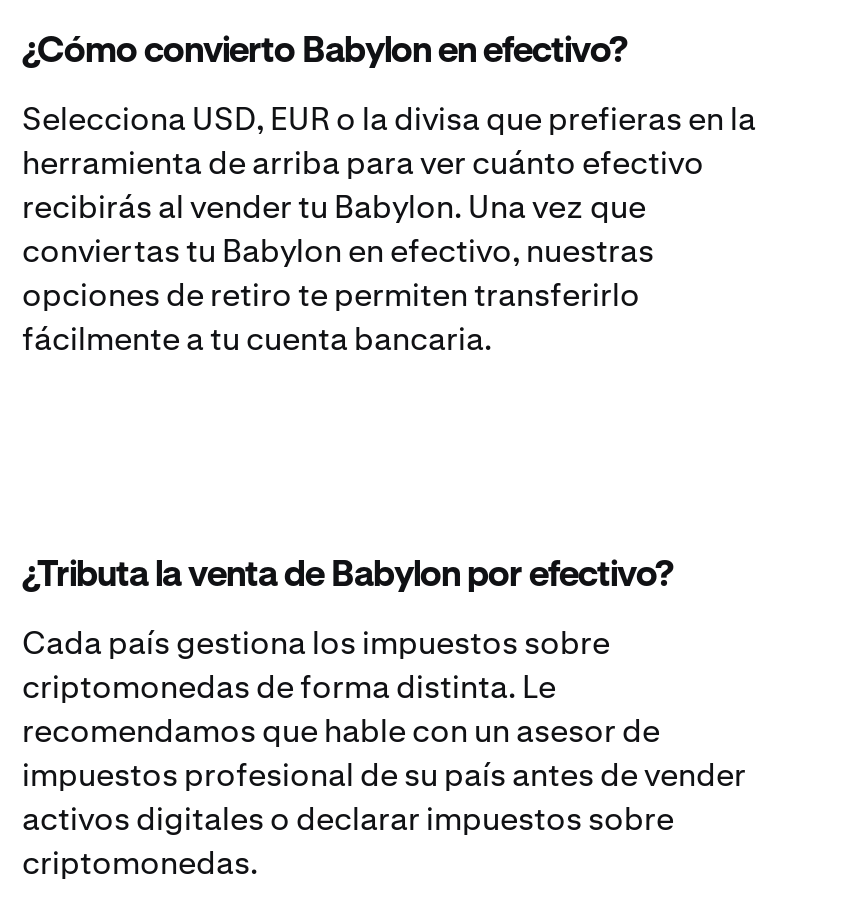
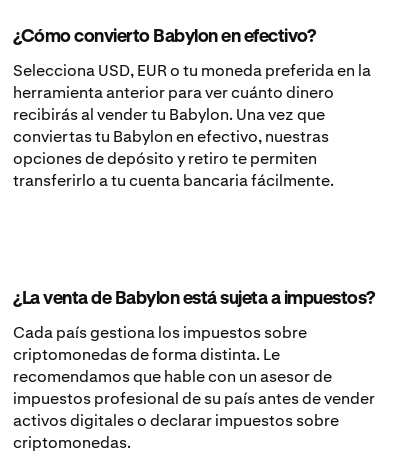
[22,99,756,185] Selecciona USD, EUR o la divisa que prefieras en la | herramienta de arriba para ver cuánto efectivo -> [13,60,371,103] Selecciona USD, EUR o tu moneda preferida en la | herramienta anterior para ver cuánto dinero
[22,275,640,361] opciones de retiro te permiten transferirlo | fácilmente a tu cuenta bancaria. -> [13,148,334,191] opciones de depósito y retiro te permiten | transferirlo a tu cuenta bancaria fácilmente.
[22,559,672,595] ¿Tributa la venta de Babylon por efectivo? -> [13,290,374,308] ¿La venta de Babylon está sujeta a impuestos?

